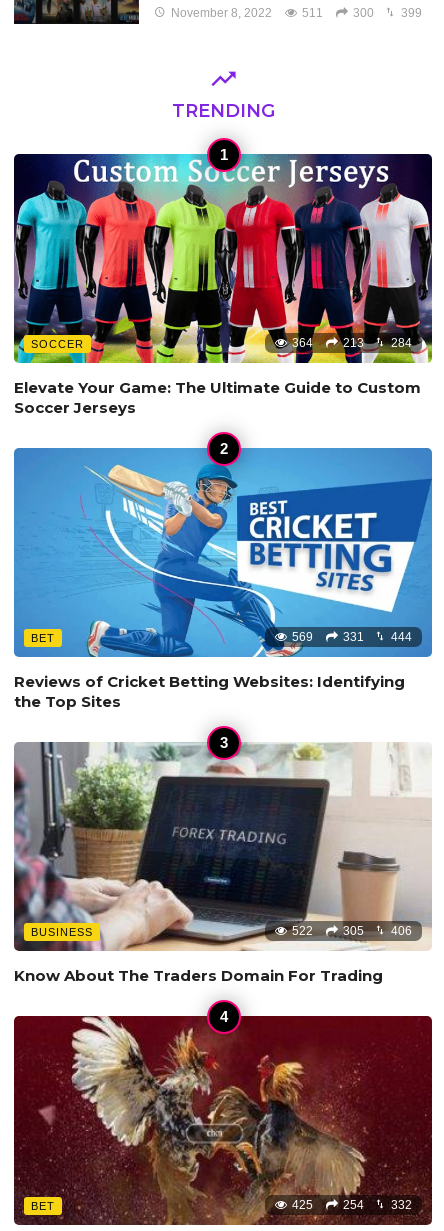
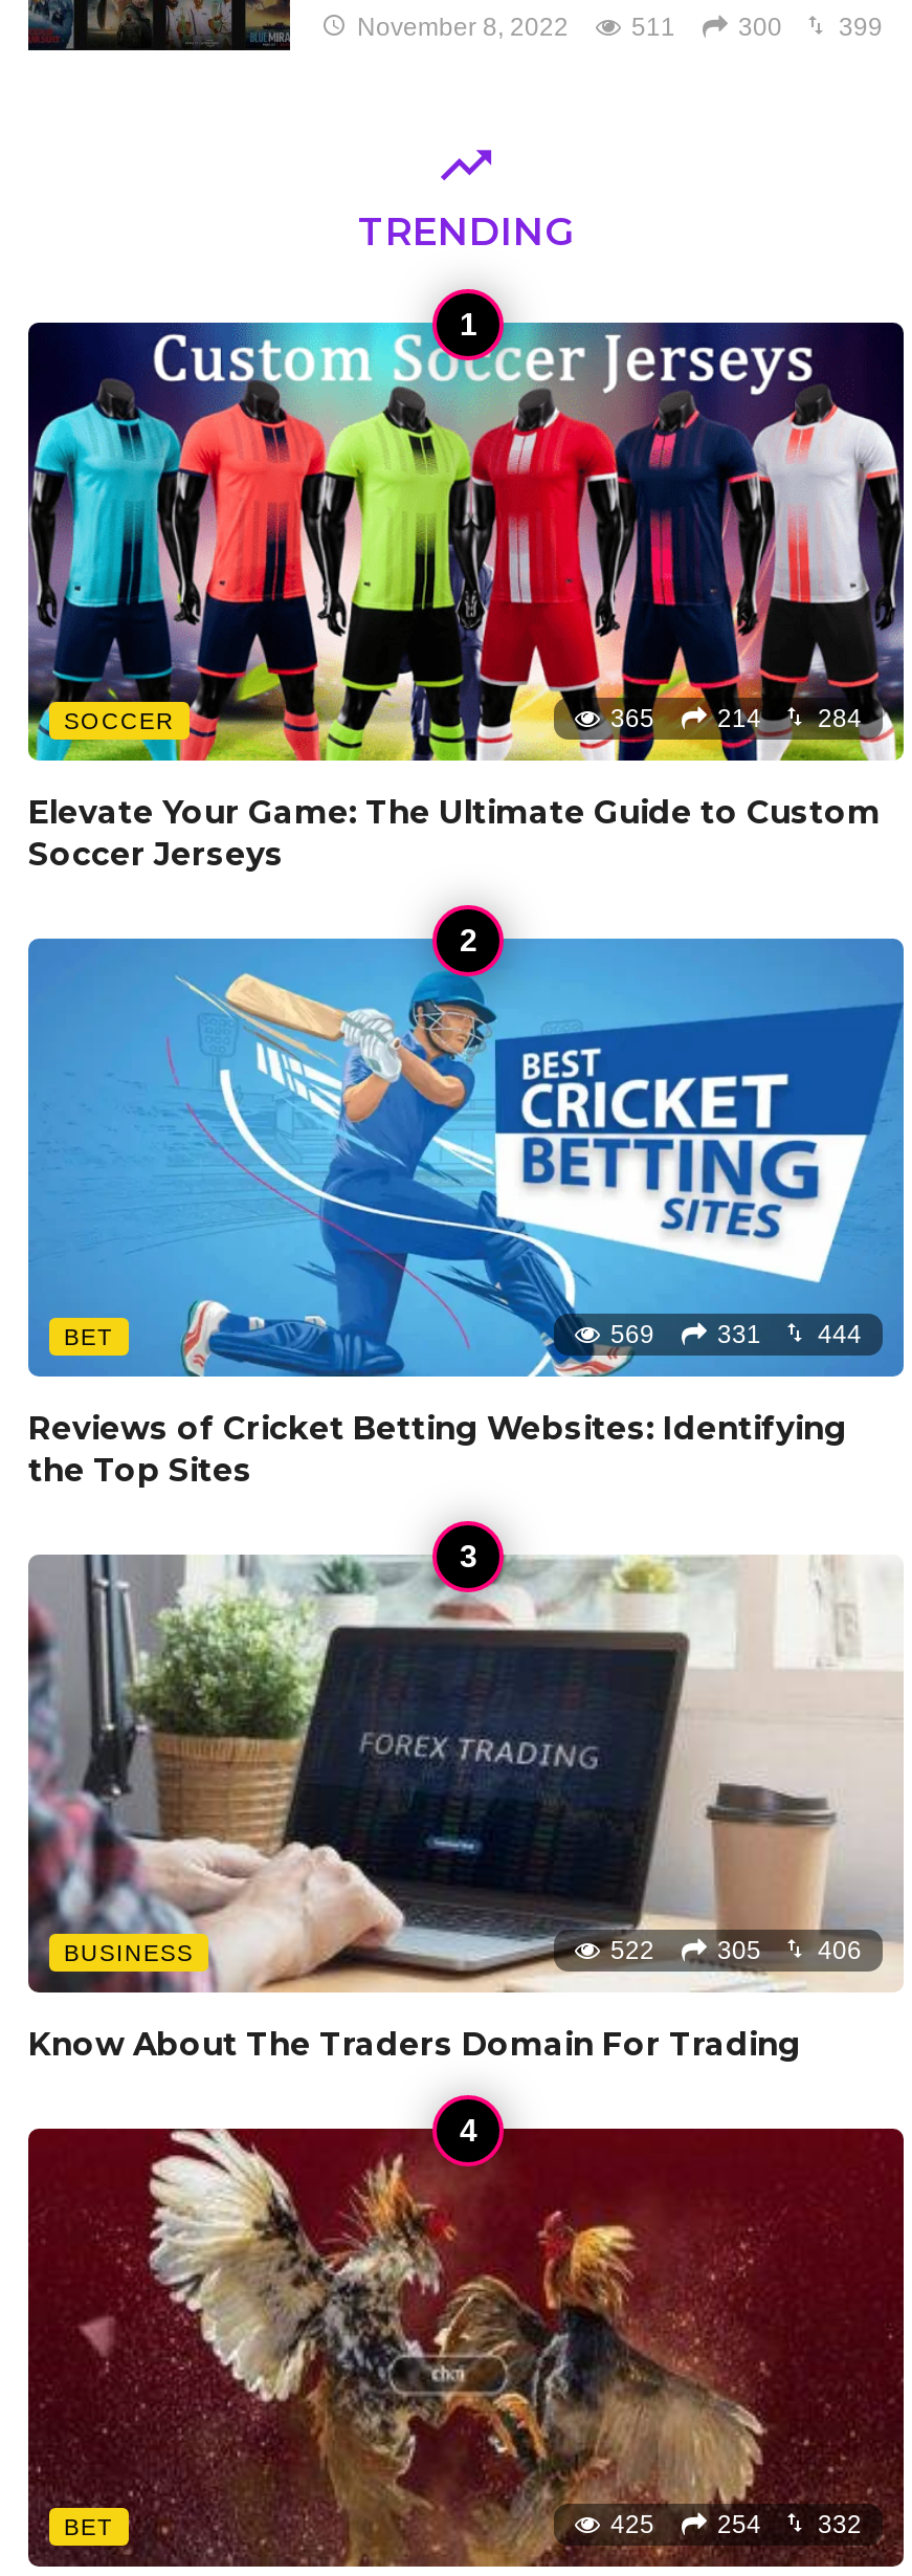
[292,336,313,350] 364 -> [610,705,654,734] 365
[343,336,412,350] 213 284 -> [717,705,862,734] 214 284

